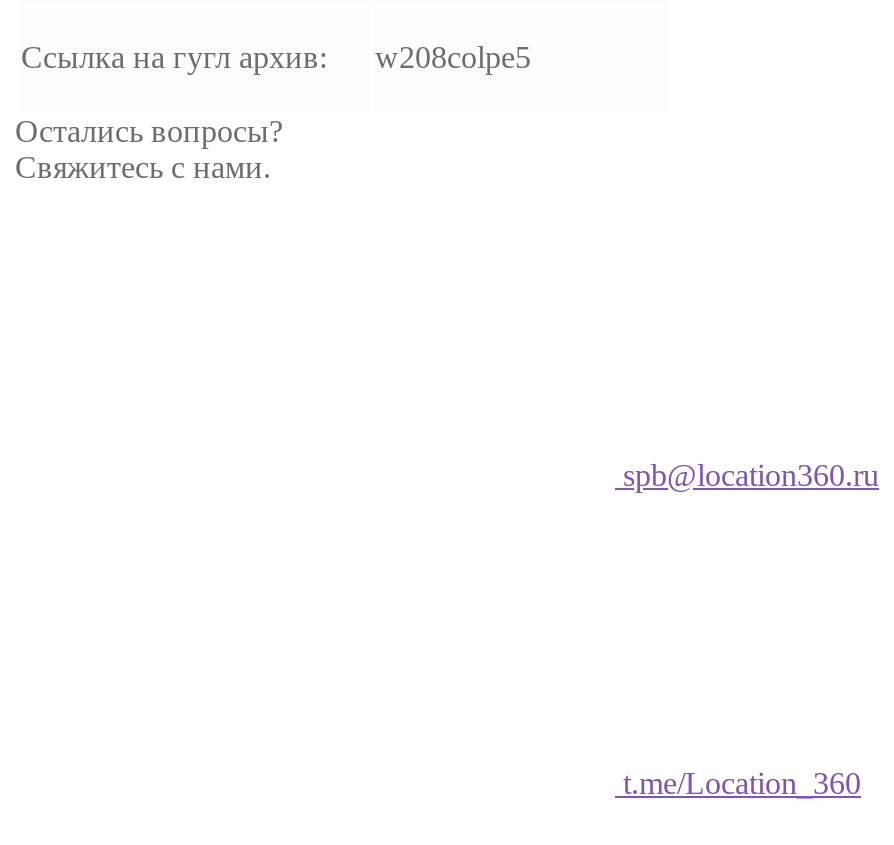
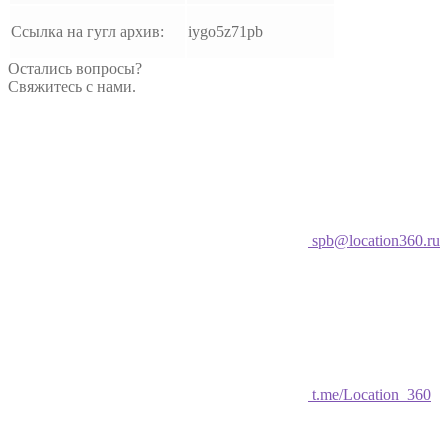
[21,39,531,73] Ссылка на гугл архив: w208colpe5 -> [11,23,263,40] Ссылка на гугл архив: iygo5z71pb

